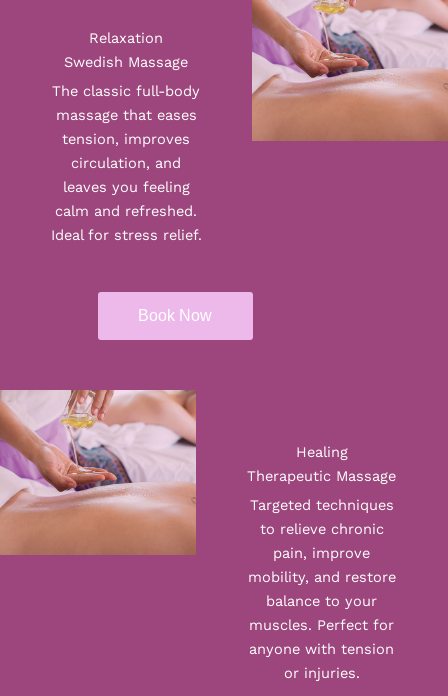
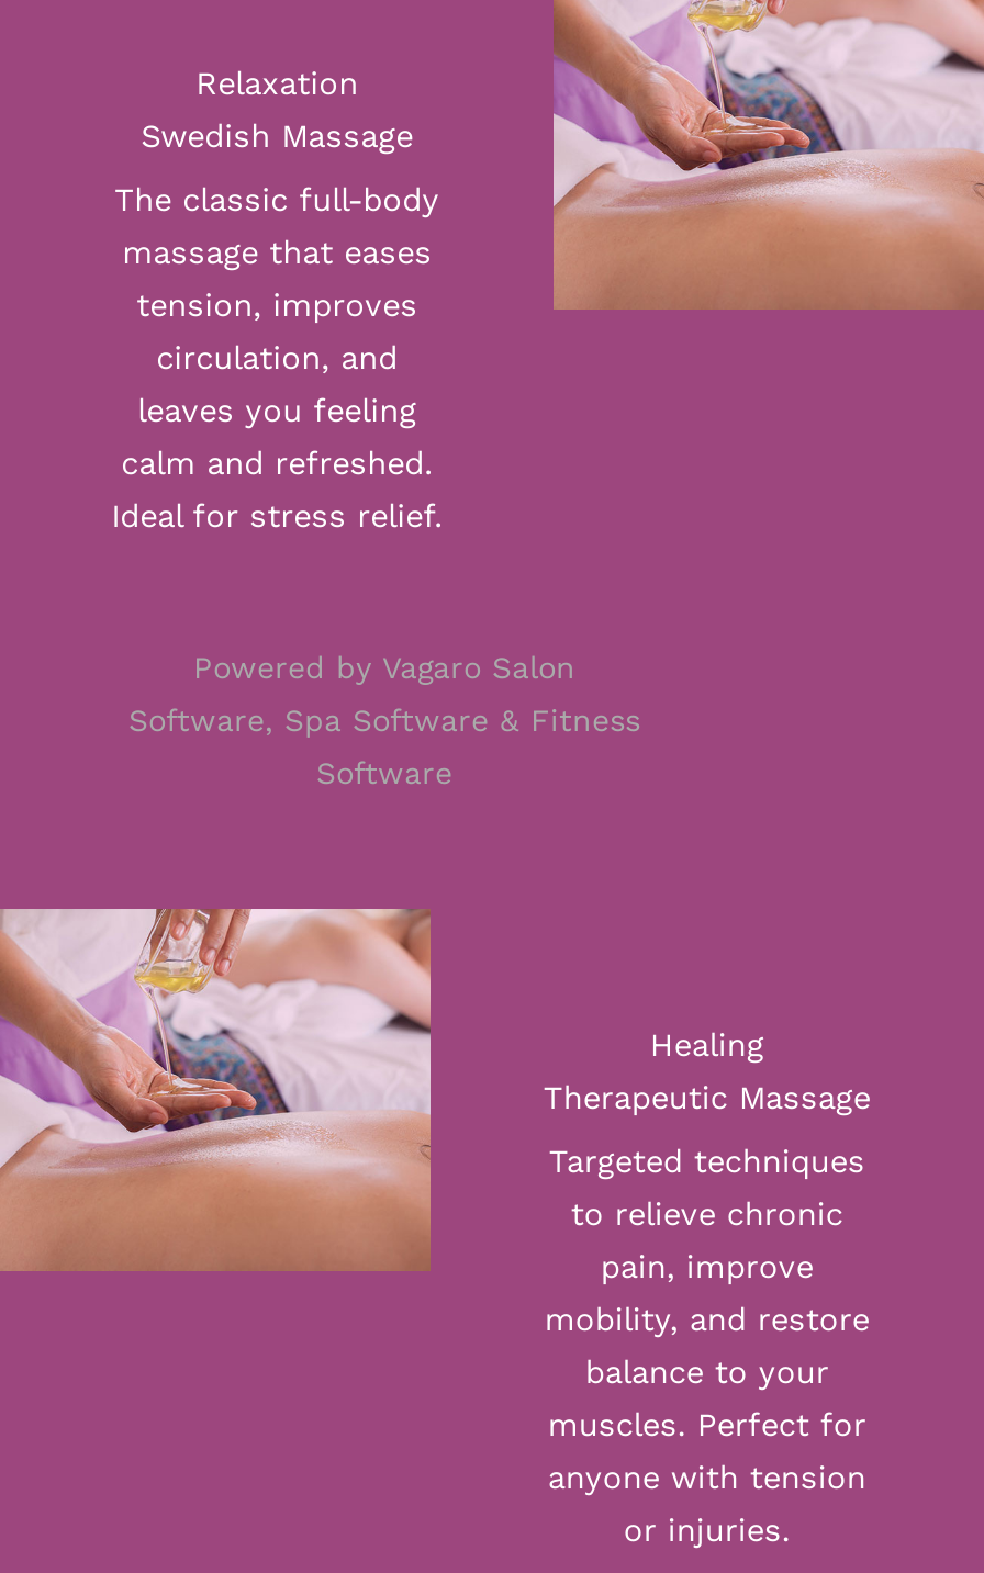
[138,307,212,324] Book Now -> [128,650,640,790] Powered by Vagaro Salon | Software, Spa Software & Fitness | Software

